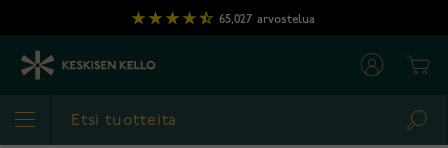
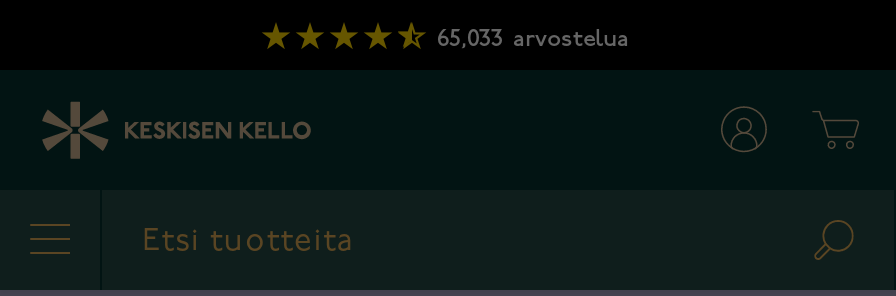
[218,12,314,27] 65,027 arvostelua -> [437,24,629,54] 65,033 arvostelua

